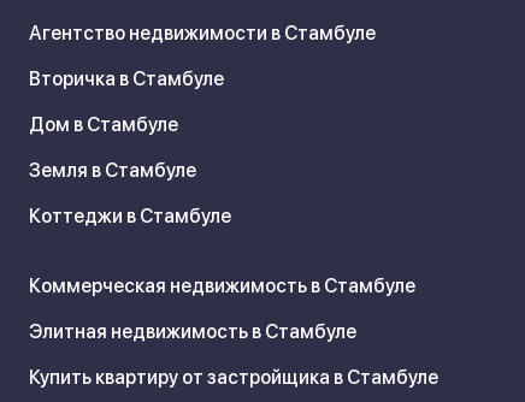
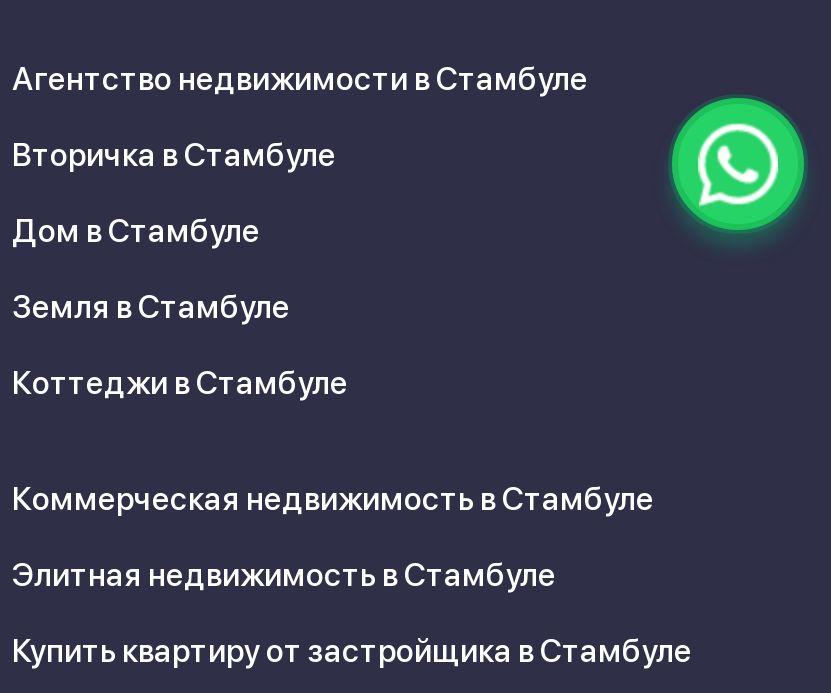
none -> [668,94,808,246] [image]

